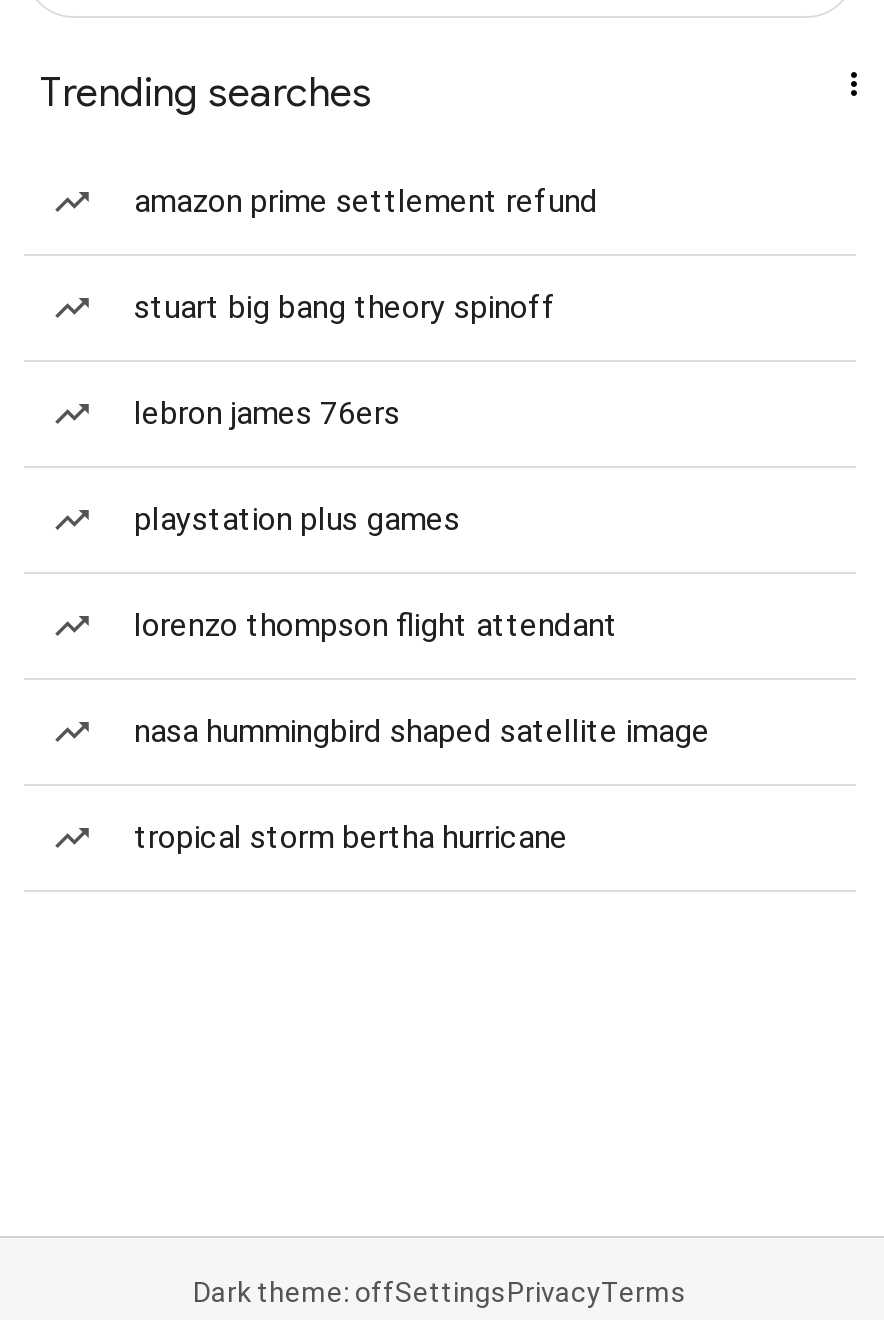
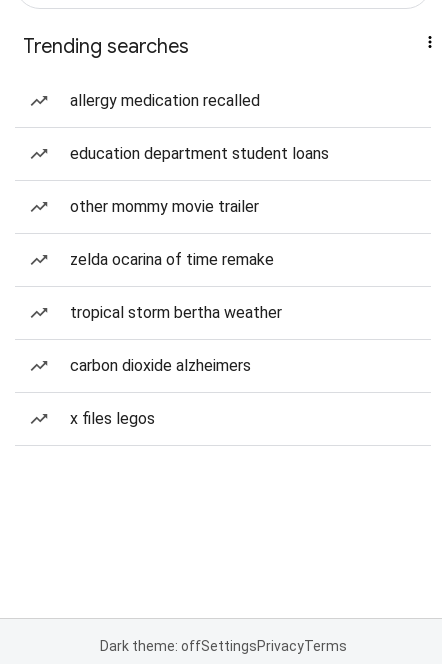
[134,182,598,220] amazon prime settlement refund -> [70,91,260,110] allergy medication recalled
[134,288,556,326] stuart big bang theory spinoff -> [70,144,329,163] education department student loans
[134,394,400,432] lebron james 76ers -> [70,197,259,216] other mommy movie trailer
[134,500,460,538] playstation plus games -> [70,250,274,269] zelda ocarina of time remake
[134,606,618,644] lorenzo thompson flight attendant -> [70,303,282,322] tropical storm bertha weather
[134,712,710,750] nasa hummingbird shaped satellite image -> [70,356,251,375] carbon dioxide alzheimers
[134,818,568,856] tropical storm bertha hurricane -> [70,409,155,428] x files legos

